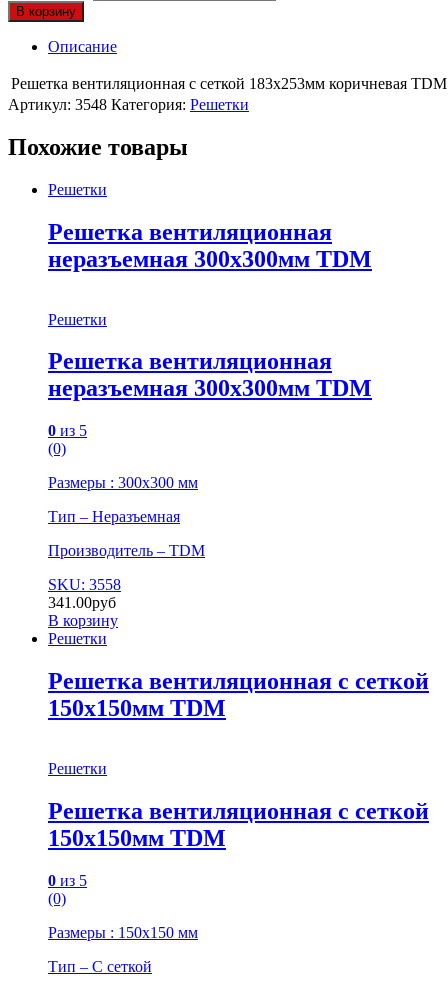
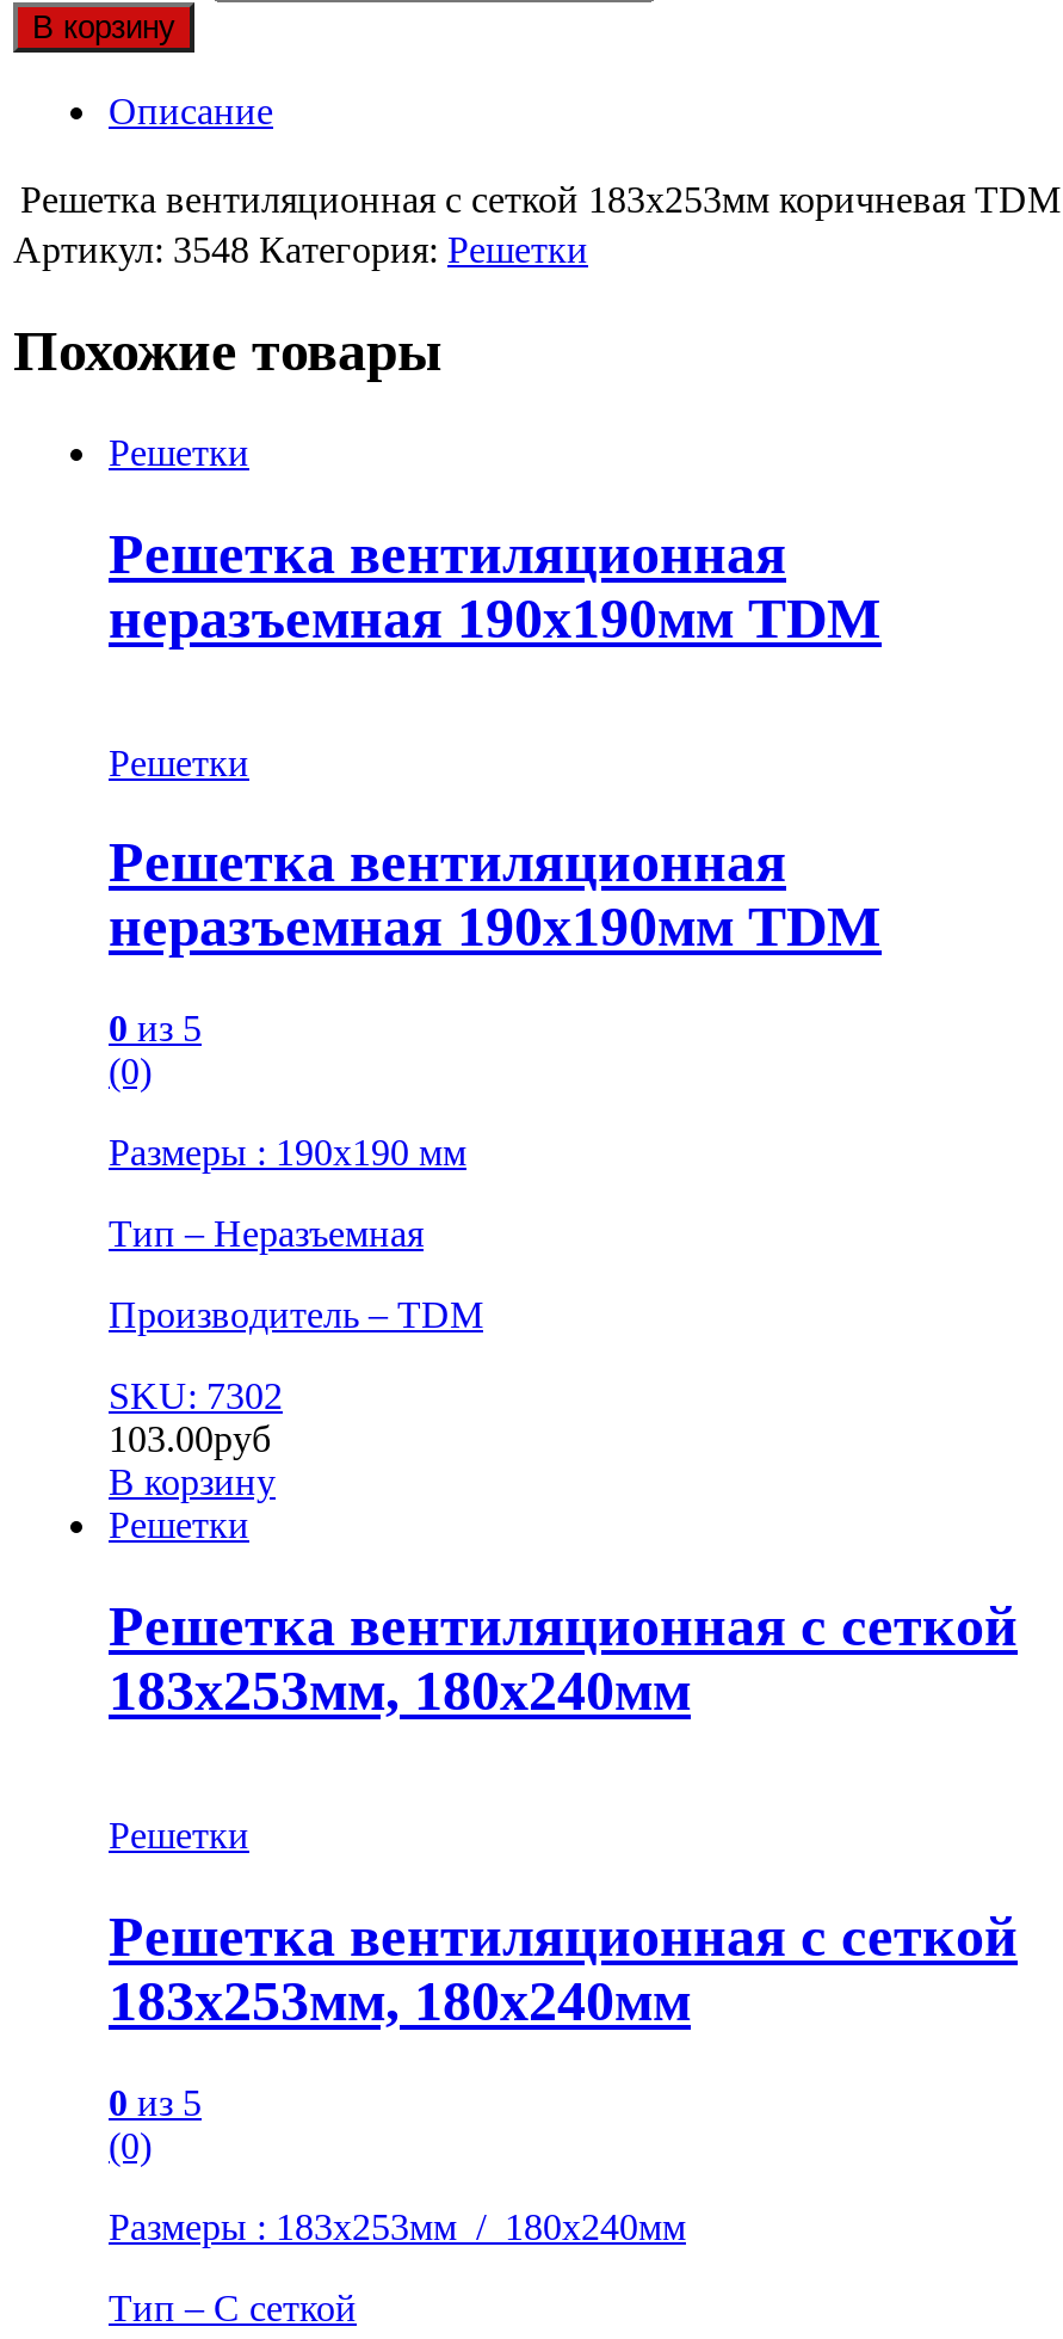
[48,246,372,272] неразъемная 300х300мм TDM -> [109,586,882,649] неразъемная 190х190мм TDM
[48,375,372,401] неразъемная 300х300мм TDM -> [109,896,882,959] неразъемная 190х190мм TDM
[48,474,198,491] Размеры : 300х300 мм -> [109,1133,466,1173] Размеры : 190х190 мм
[48,576,121,593] SKU: 3558 -> [109,1376,283,1417] SKU: 7302
[48,594,116,611] 341.00руб -> [109,1419,271,1460] 103.00руб
[48,695,226,721] 150х150мм TDM -> [109,1660,691,1722] 183х253мм, 180х240мм
[48,825,226,851] 150х150мм TDM -> [109,1970,691,2032] 183х253мм, 180х240мм
[48,924,198,941] Размеры : 150х150 мм -> [109,2206,686,2247] Размеры : 183х253мм / 180х240мм

